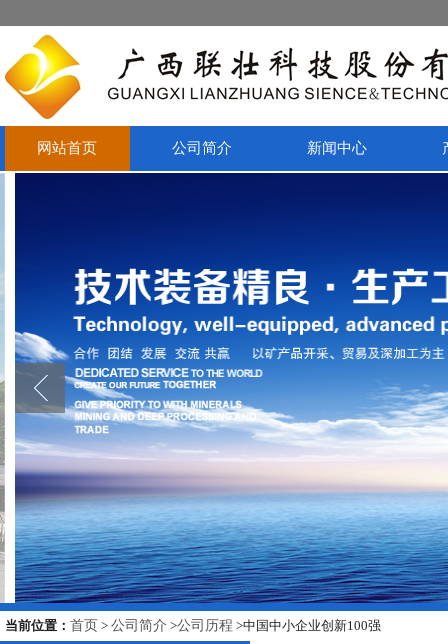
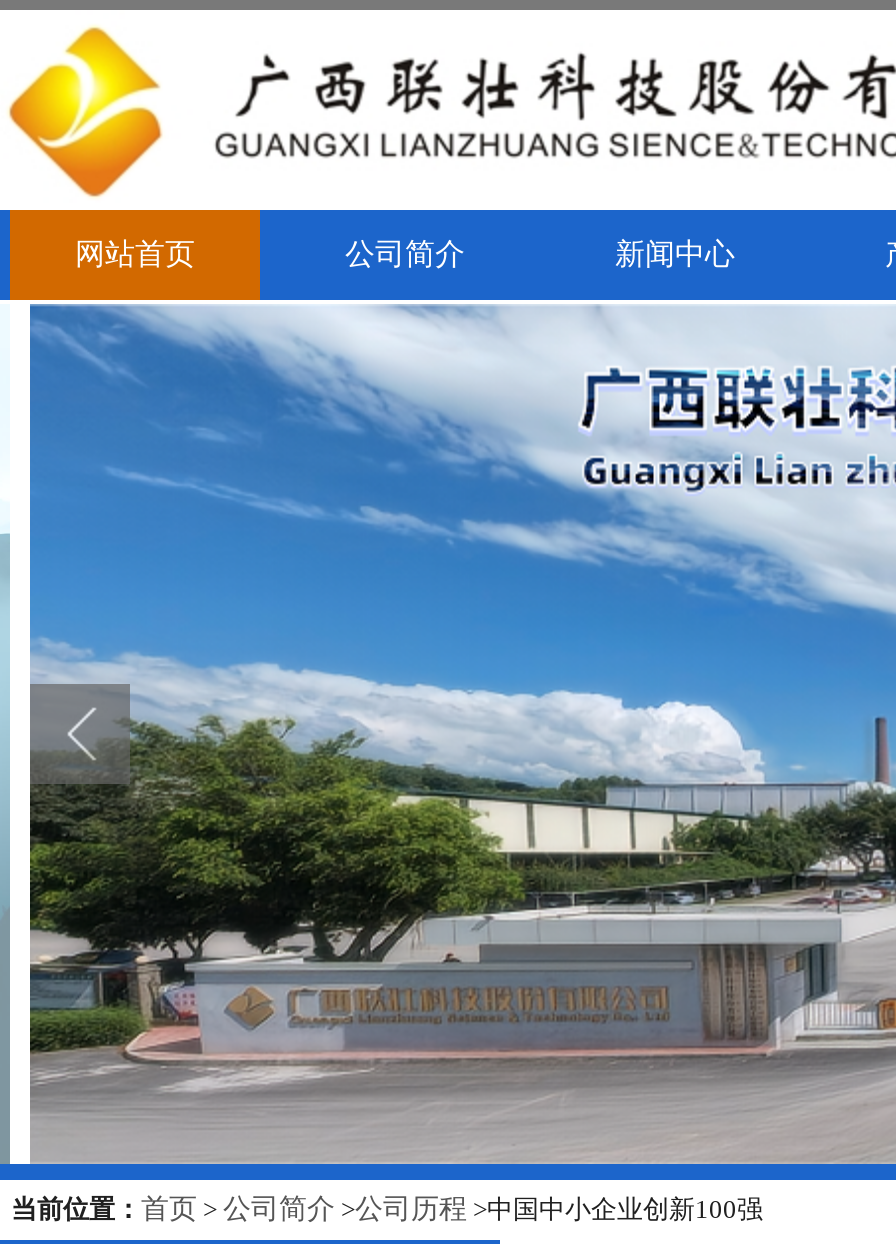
[14,172,445,604] [image] -> [28,302,890,1166] [image]

